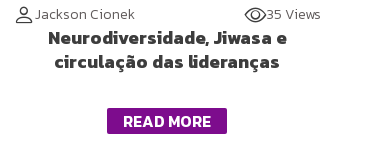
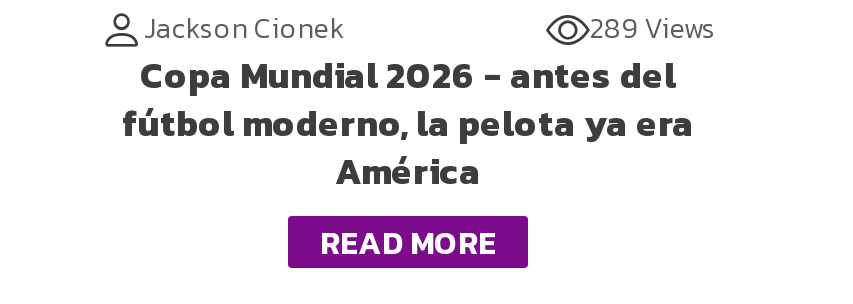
[47,4,321,75] 35 Views | Neurodiversidade, Jiwasa e | circulação das lideranças -> [122,8,716,198] 289 Views | Copa Mundial 2026 - antes del | fútbol moderno, la pelota ya era | América

